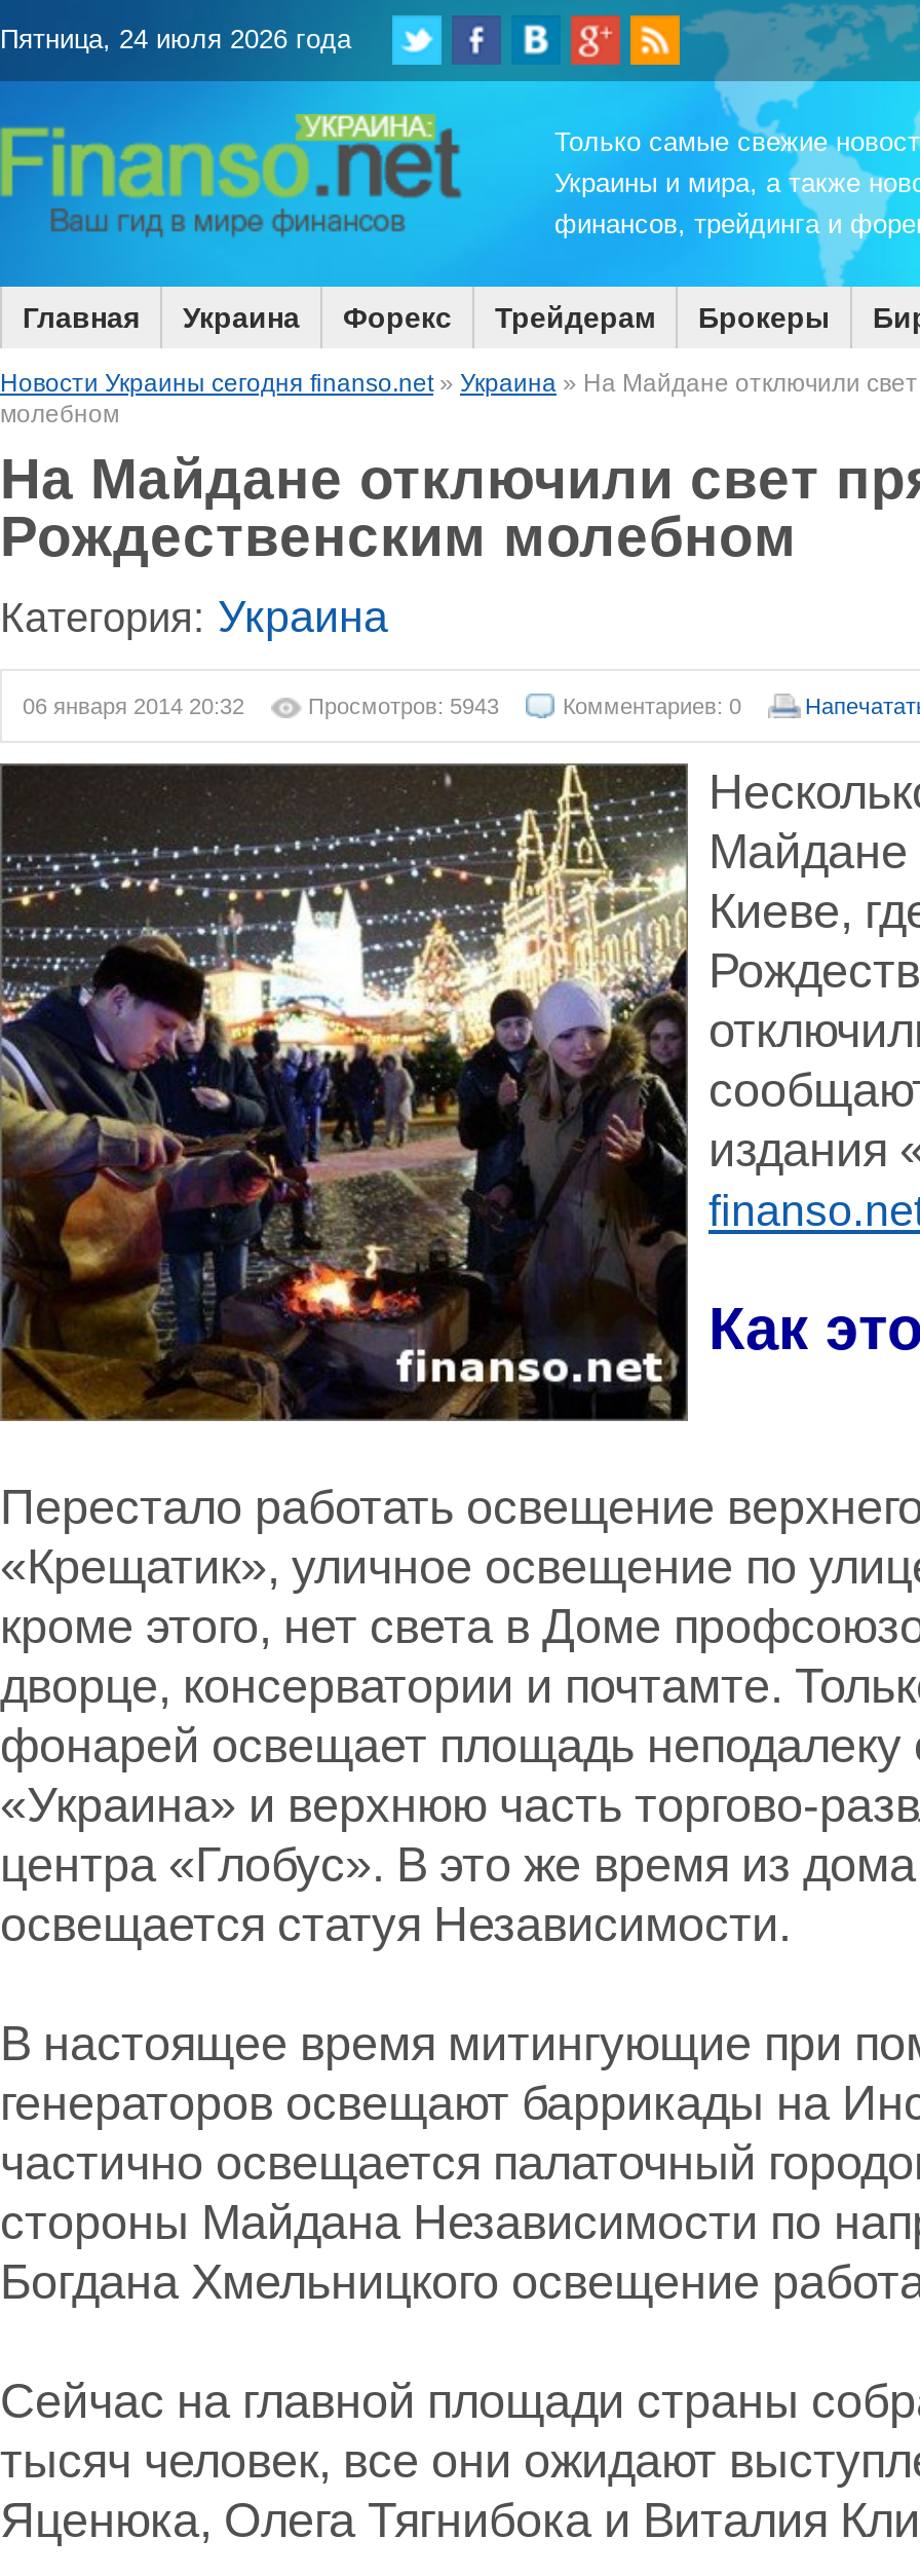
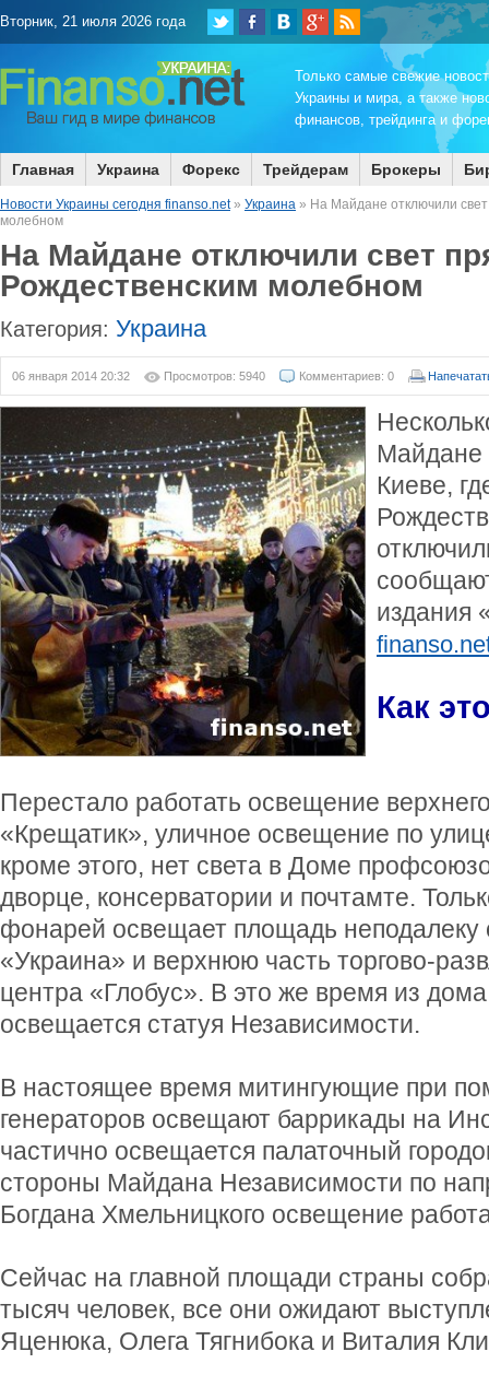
[0,24,351,54] Пятница, 24 июля 2026 года -> [0,13,186,30] Вторник, 21 июля 2026 года
[308,694,499,718] Просмотров: 5943 -> [164,369,265,383] Просмотров: 5940

